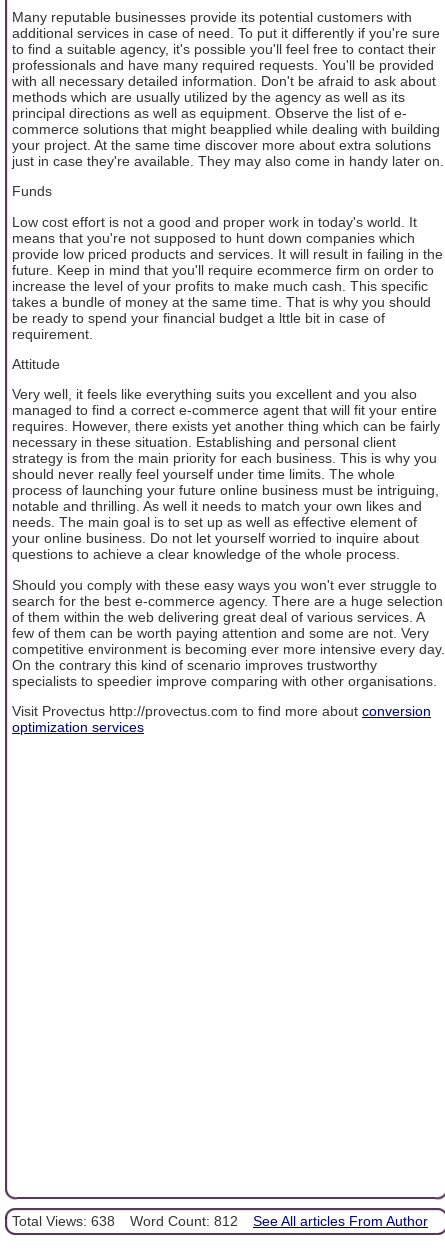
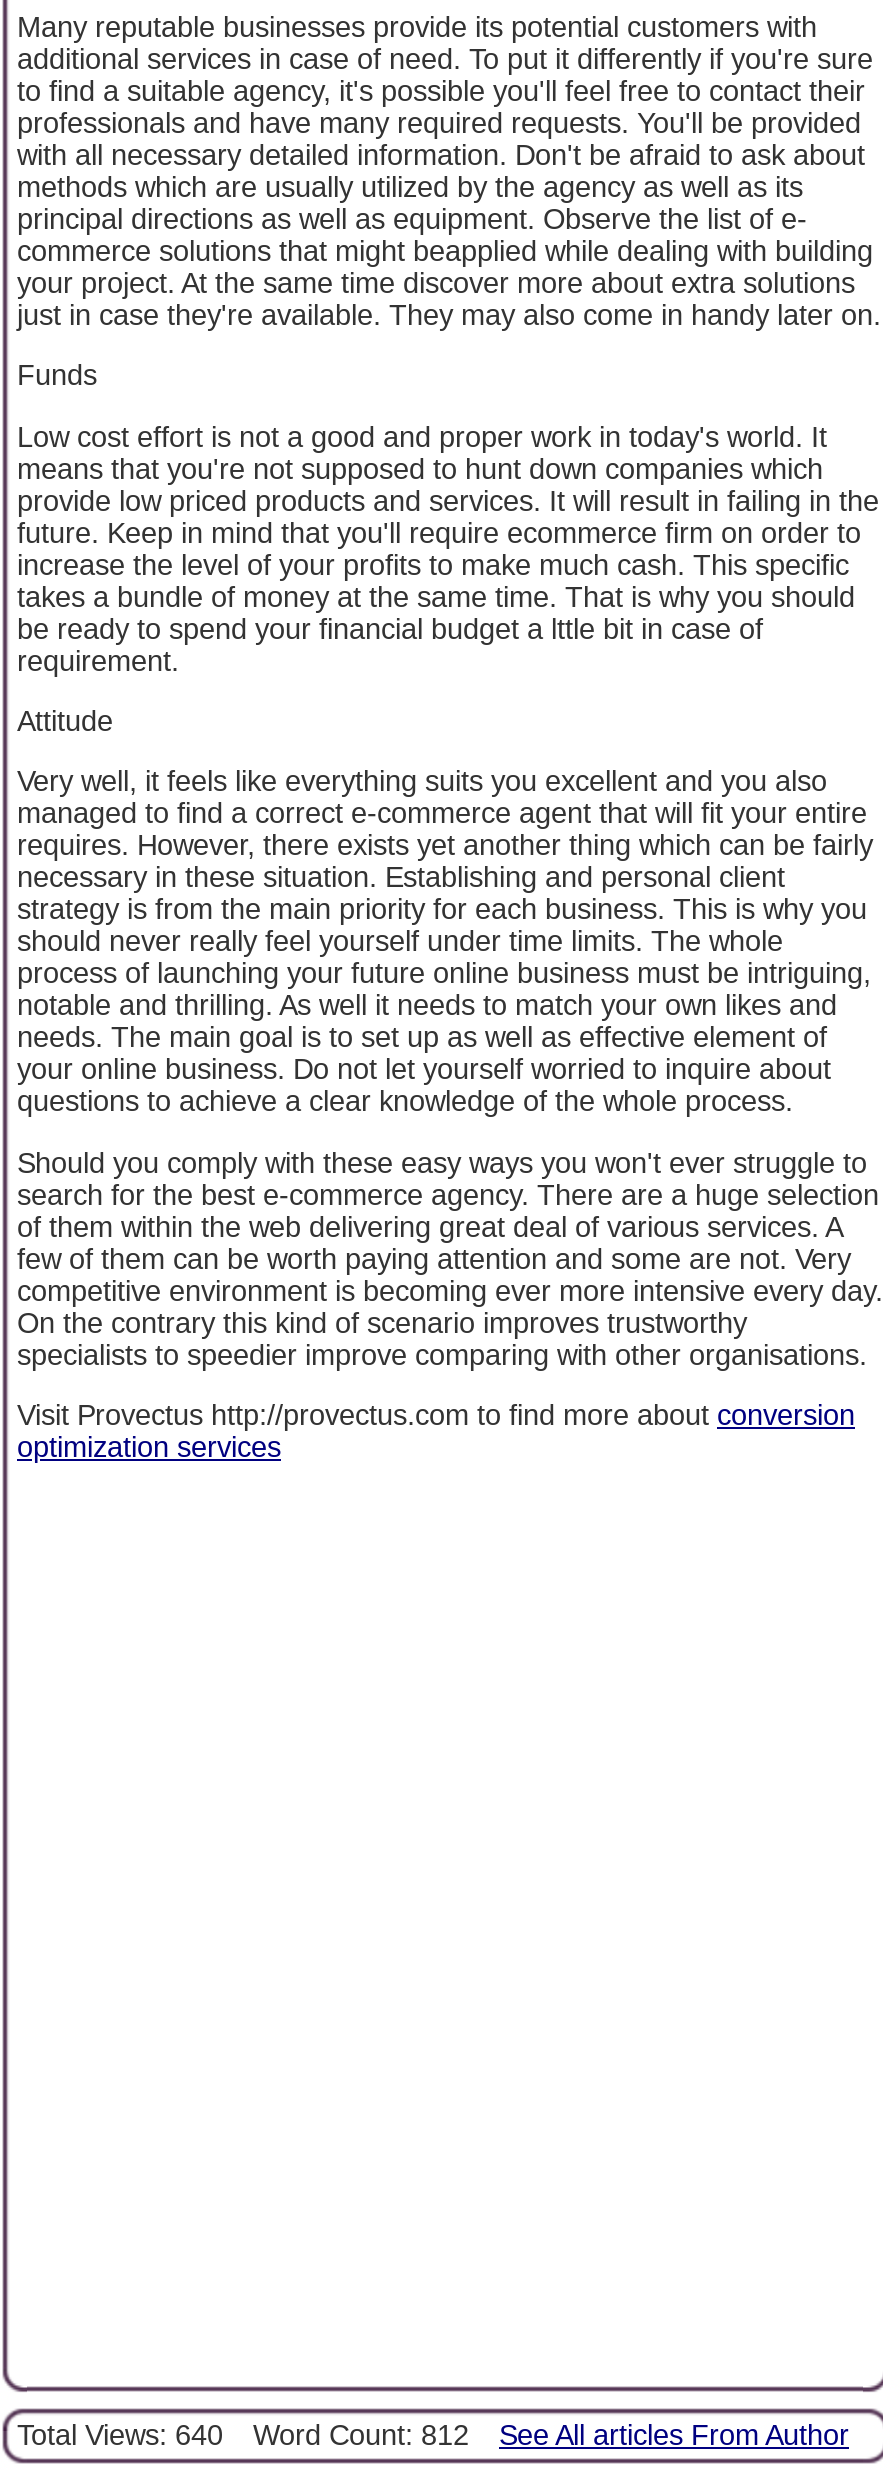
[12,1213,428,1229] Total Views: 638 Word Count: 812 See All articles From Author -> [17,2418,849,2450] Total Views: 640 Word Count: 812 See All articles From Author

